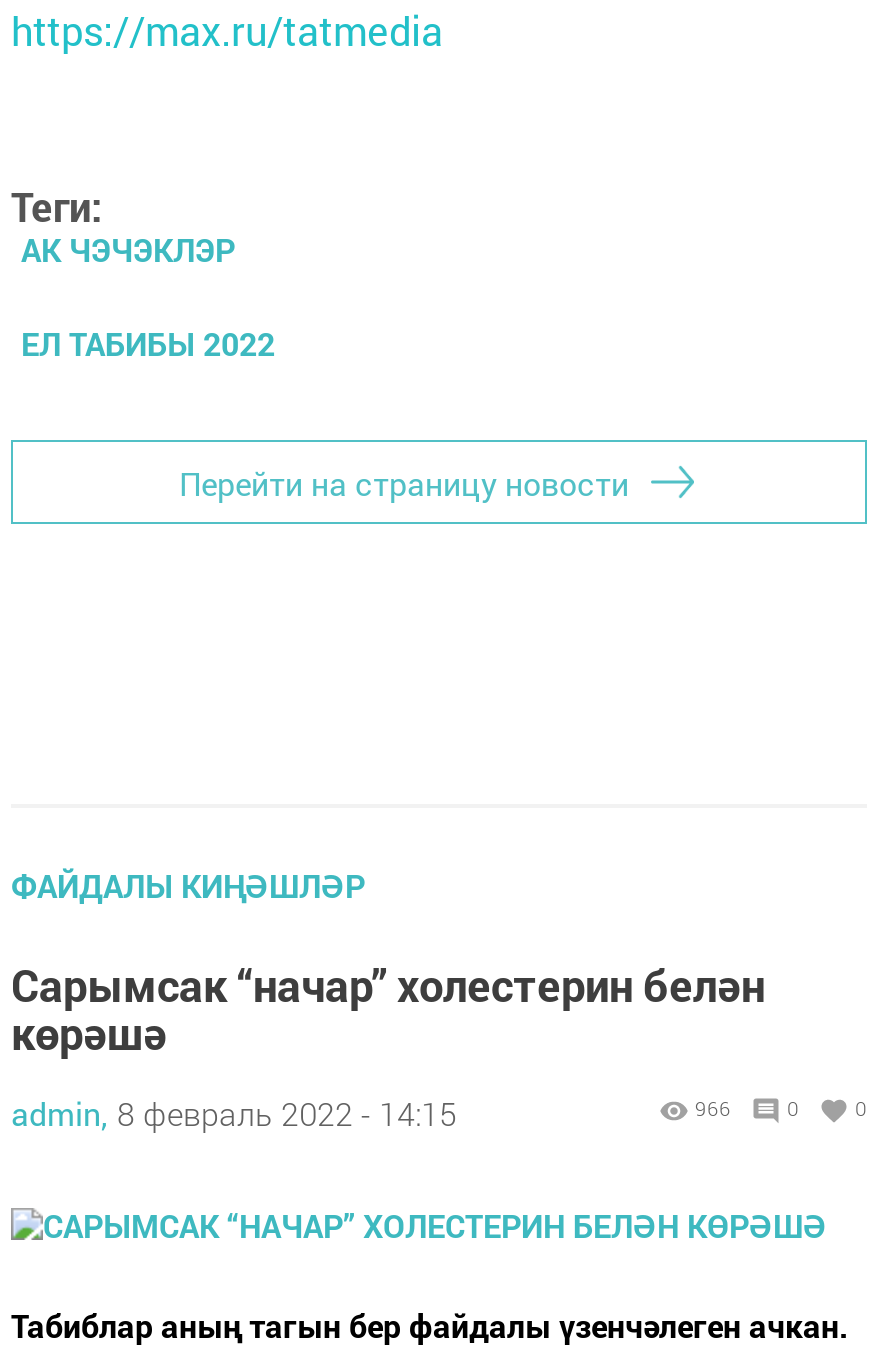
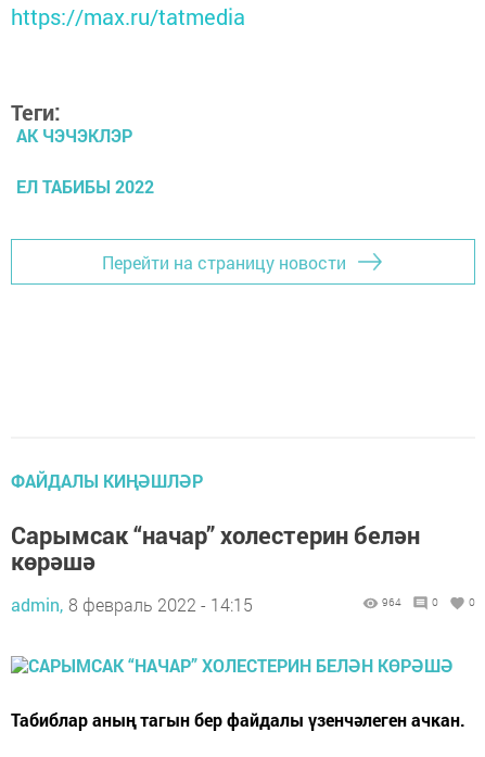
[695,1097,731,1123] 966 -> [382,595,401,610] 964

